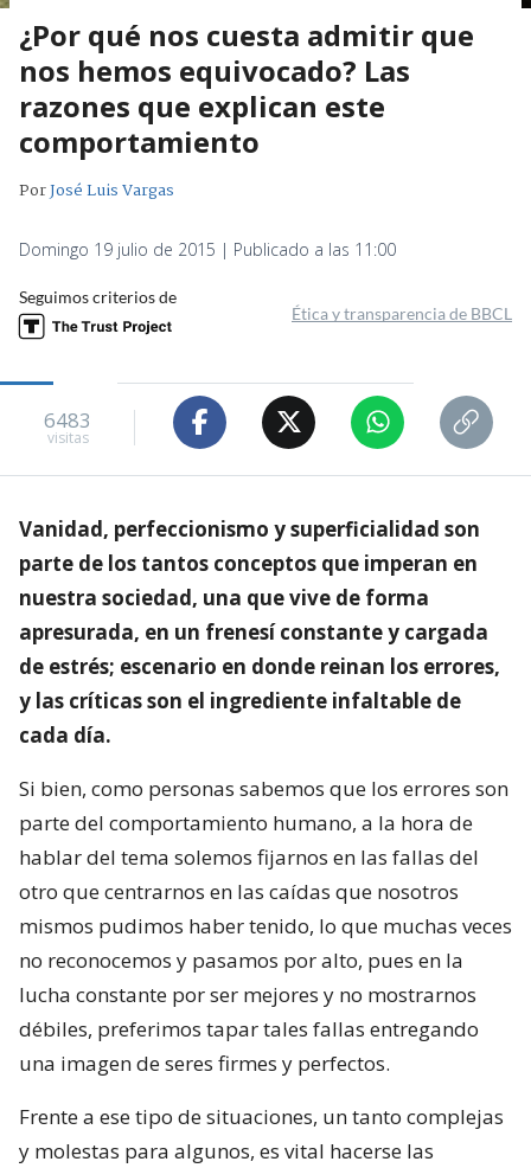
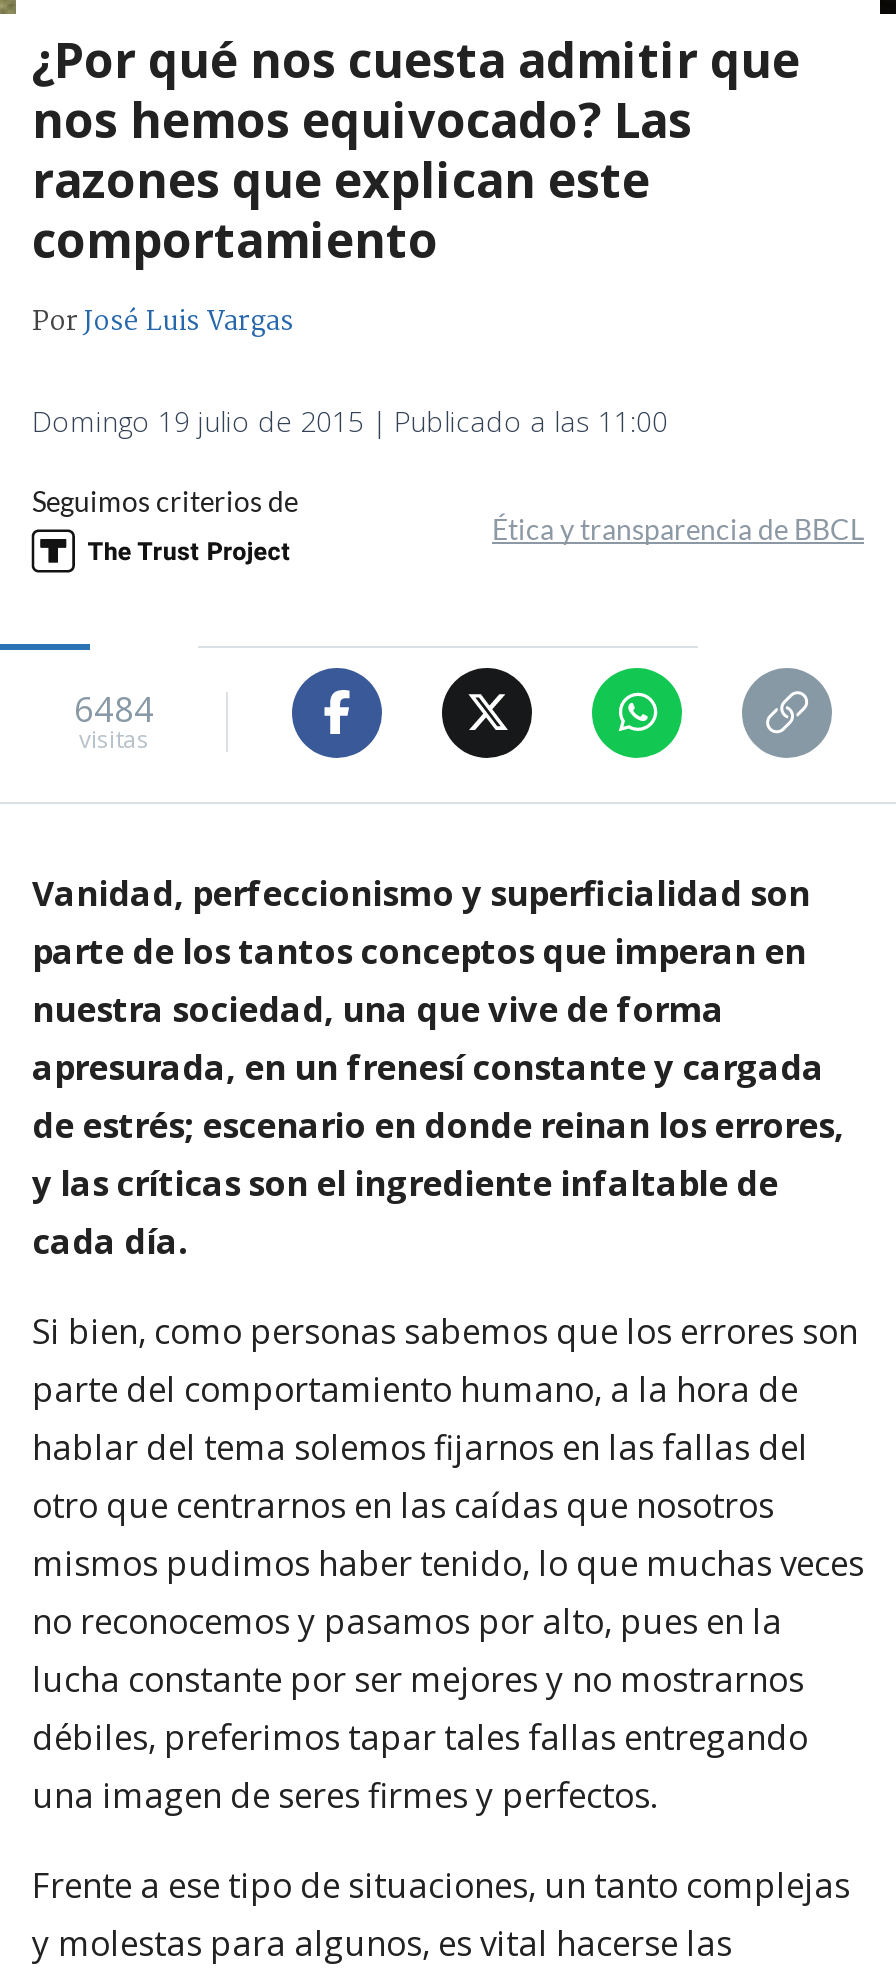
[44,407,91,434] 6483 -> [74,687,154,733] 6484

